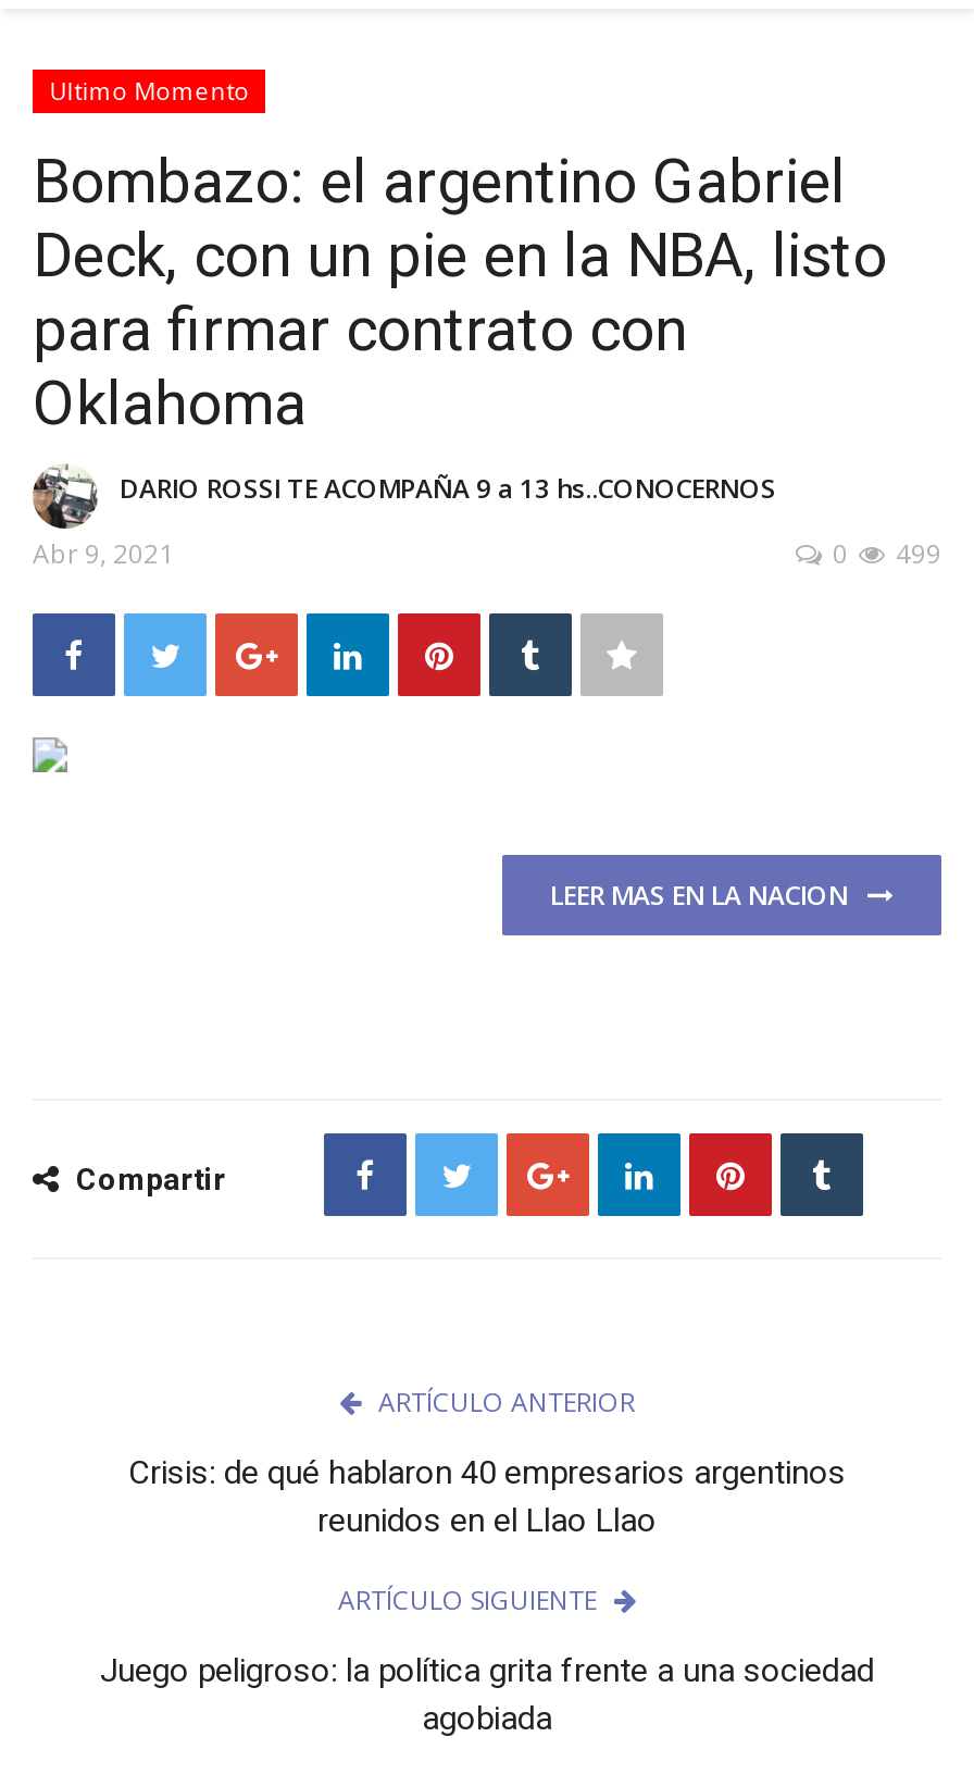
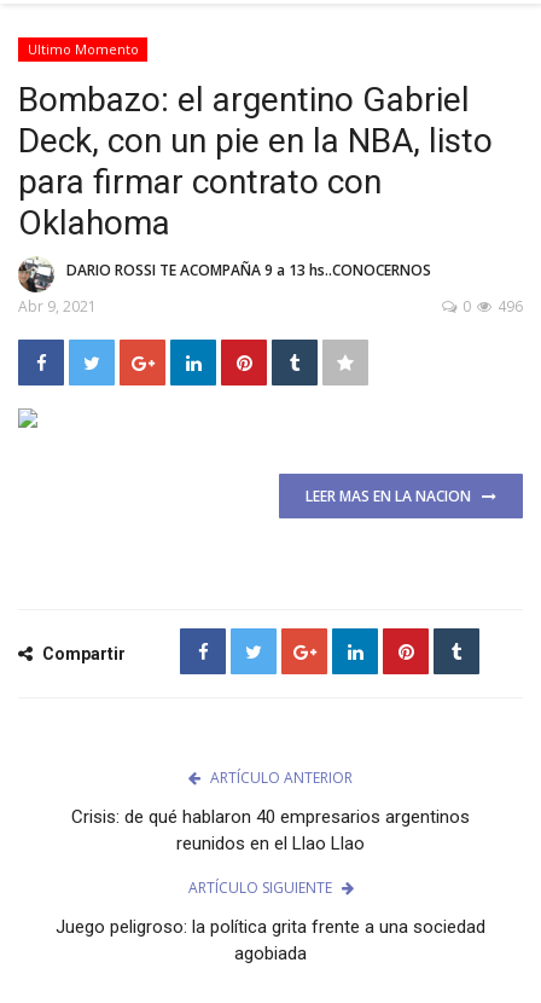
[833,535,941,572] 0 499 -> [463,296,523,316] 0 496

